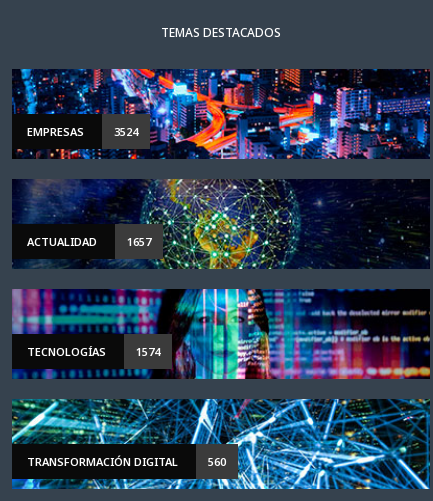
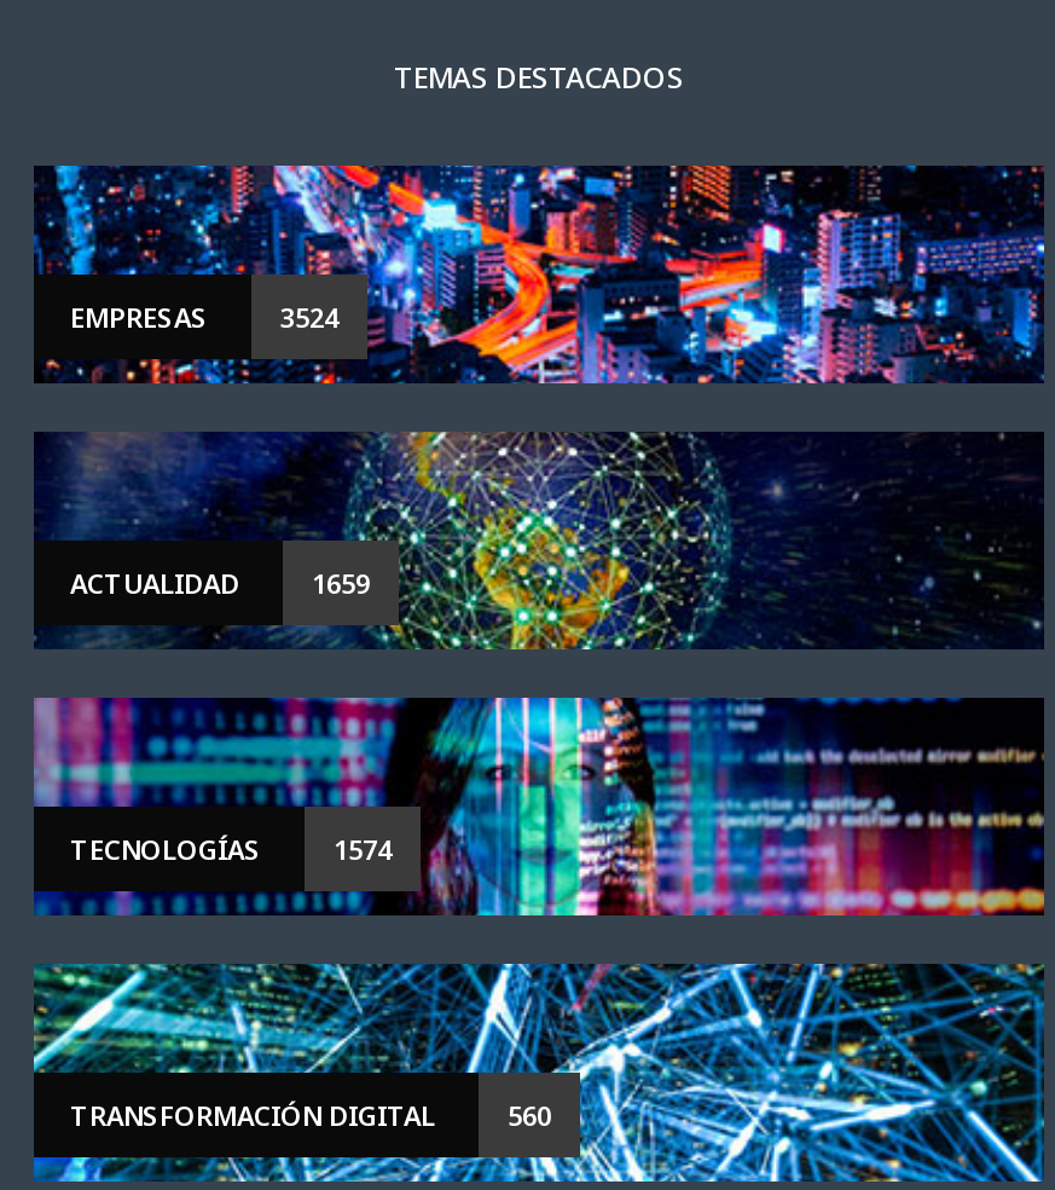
[27,234,151,249] ACTUALIDAD 1657 -> [70,566,370,602] ACTUALIDAD 1659

